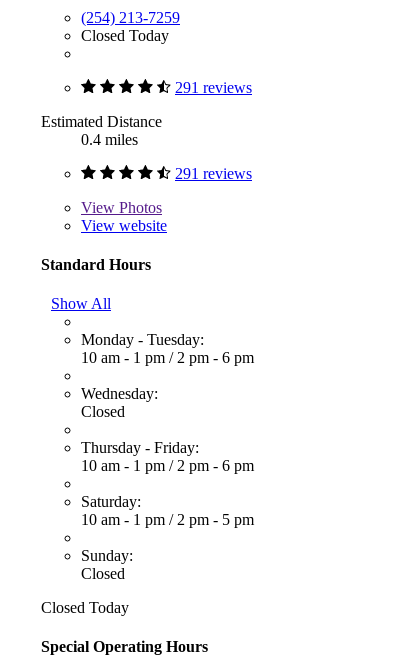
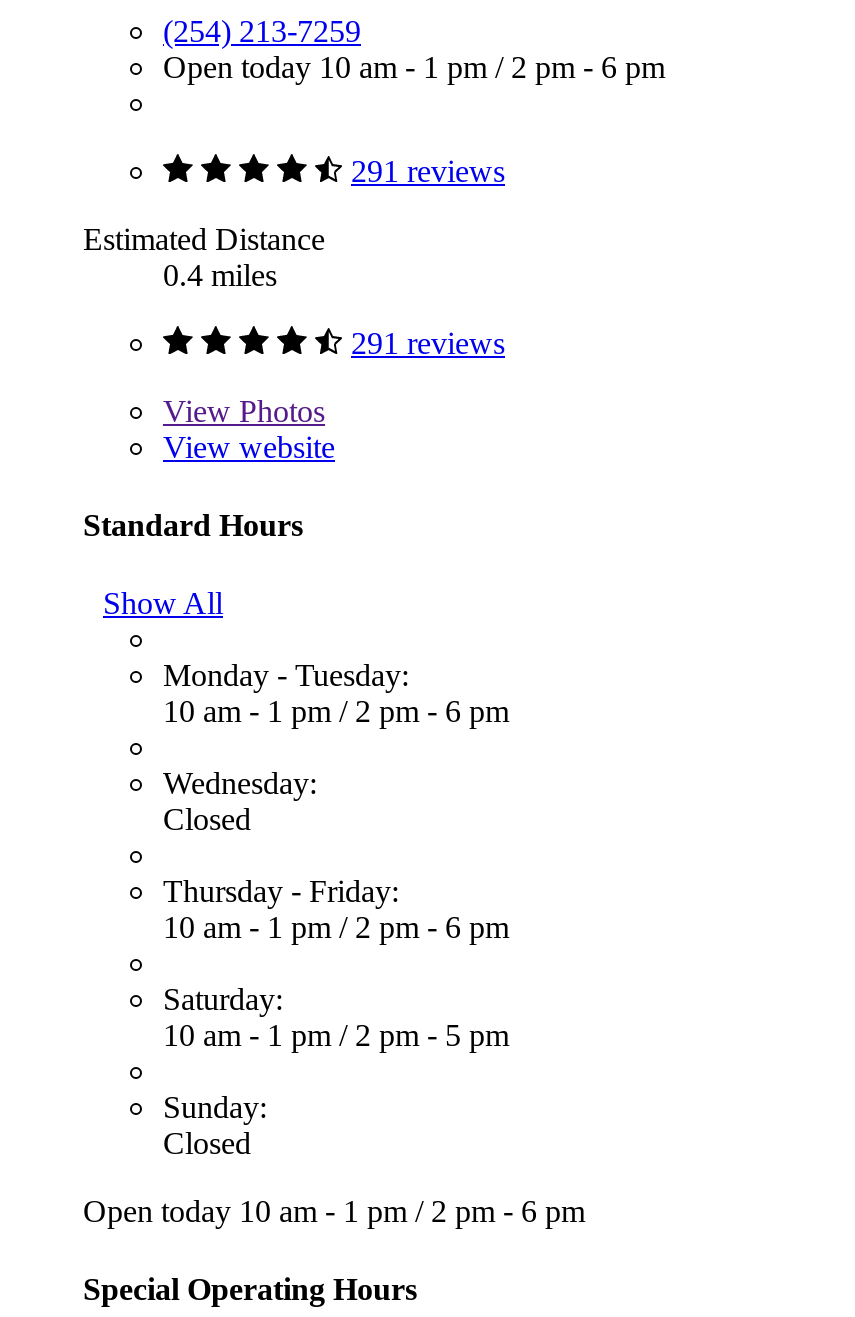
[81,26,169,43] Closed Today -> [163,49,665,83] Open today 10 am - 1 pm / 2 pm - 6 pm
[41,599,129,616] Closed Today -> [83,1194,585,1228] Open today 10 am - 1 pm / 2 pm - 6 pm

